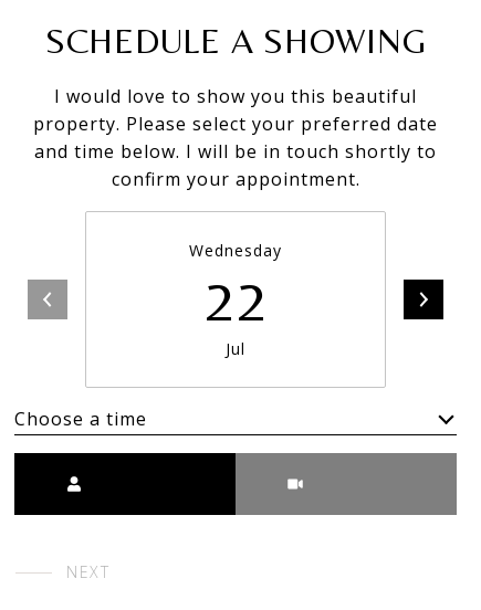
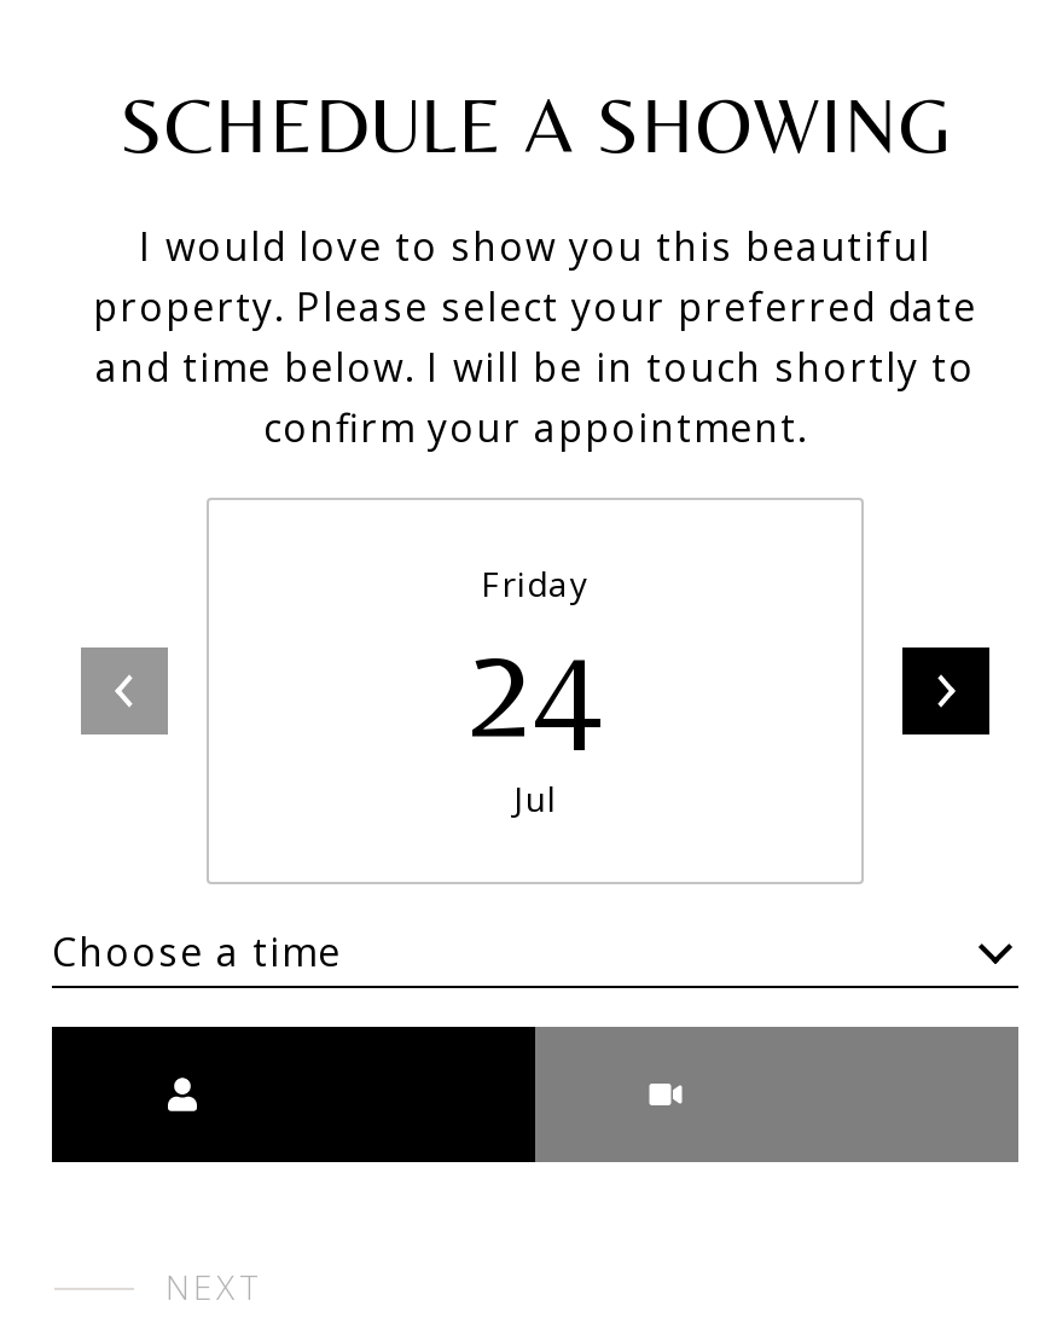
[189,240,282,335] Wednesday | 22 -> [465,561,605,768] Friday | 24

